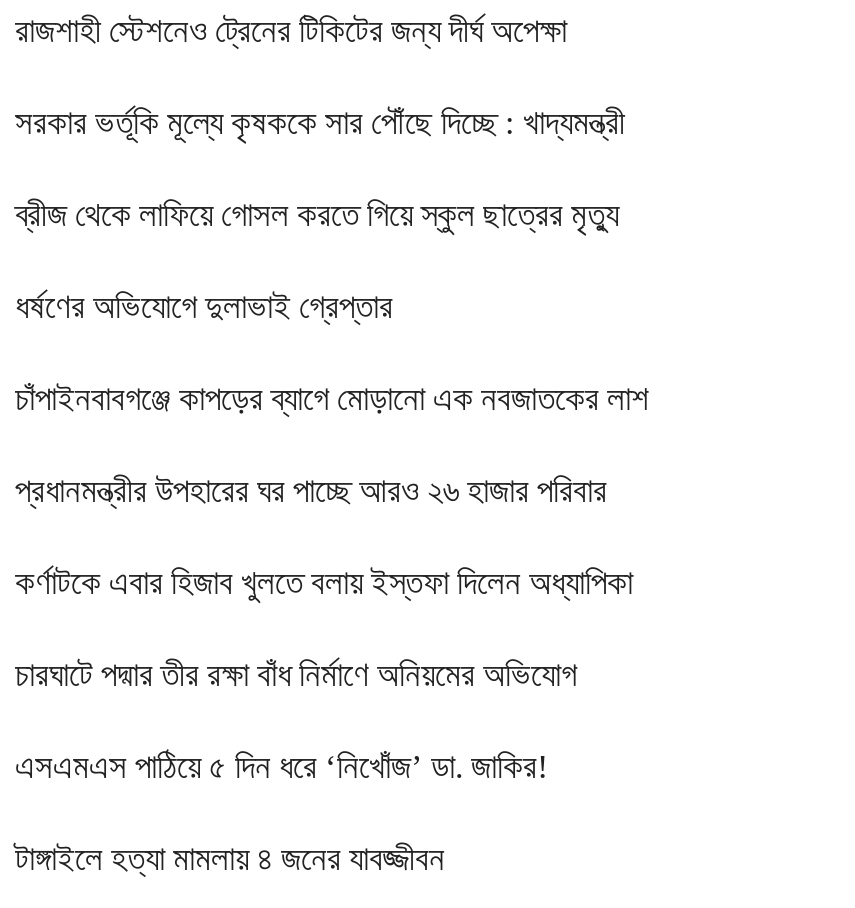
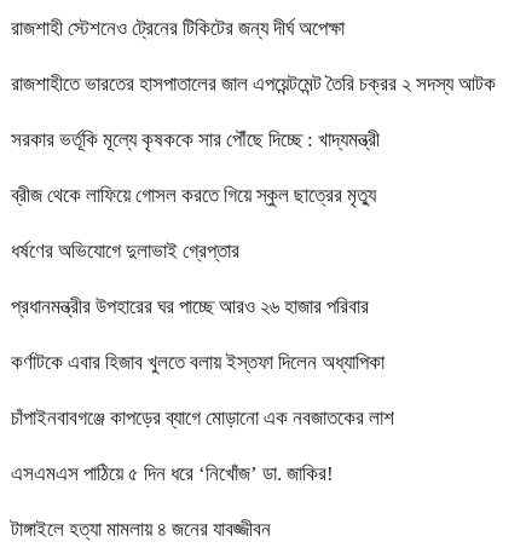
none -> [11,73,496,96] রাজশাহীতে ভারতের হাসপাতালের জাল এপয়েন্টমেন্ট তৈরি চক্রর ২ সদস্য আটক
moved [15,104,625,326] -> [11,128,380,263]: সরকার ভর্তূকি মূল্যে কৃষককে সার পৌঁছে দিচ্ছে : খাদ্যমন্ত্রী | ব্রীজ থেকে লাফিয়ে গোসল করতে গিয়ে স্কুল ছাত্রের মৃত্যু | ধর্ষণের অভিযোগে দুলাভাই গ্রেপ্তার
moved [15,380,649,418] -> [11,407,394,430]: চাঁপাইনবাবগঞ্জে কাপড়ের ব্যাগে মোড়ানো এক নবজাতকের লাশ
[15,656,577,694] চারঘাটে পদ্মার তীর রক্ষা বাঁধ নির্মাণে অনিয়মের অভিযোগ -> none

